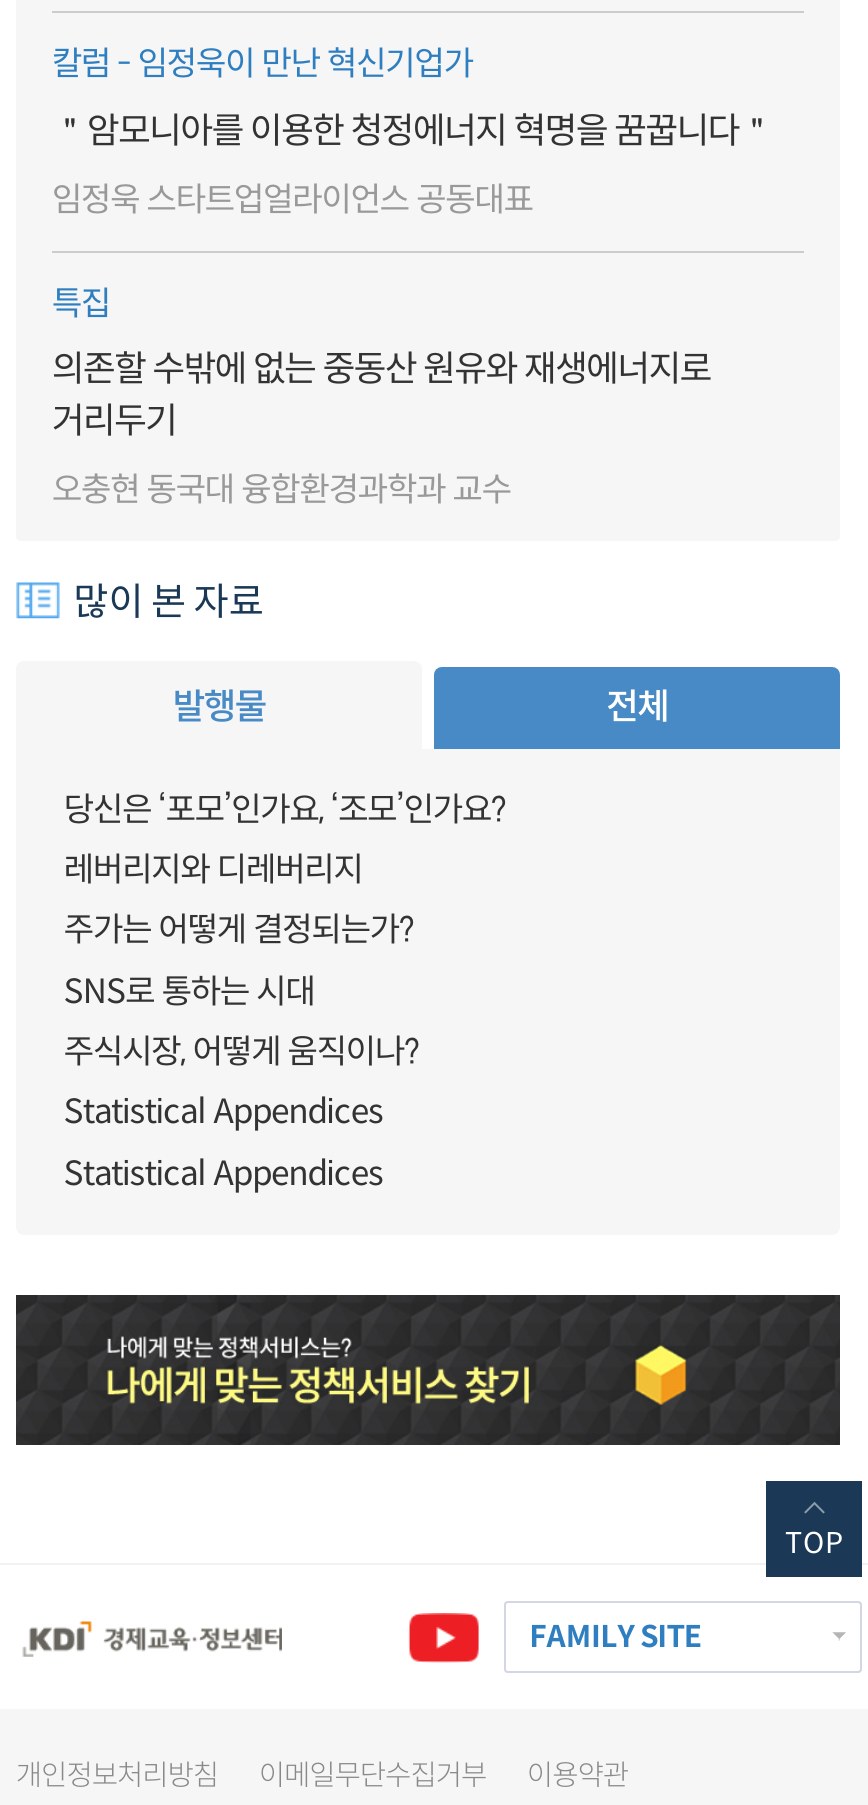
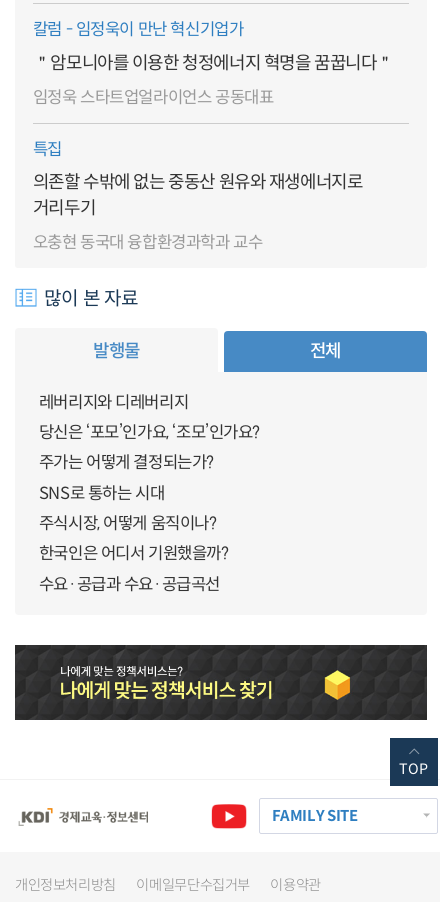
moved [64,788,506,830] -> [39,422,260,443]: 당신은 ‘포모’인가요, ‘조모’인가요?
moved [64,849,362,891] -> [39,392,188,413]: 레버리지와 디레버리지
[64,1092,383,1194] Statistical Appendices | Statistical Appendices -> [39,543,228,595] 한국인은 어디서 기원했을까? | 수요·공급과 수요·공급곡선

